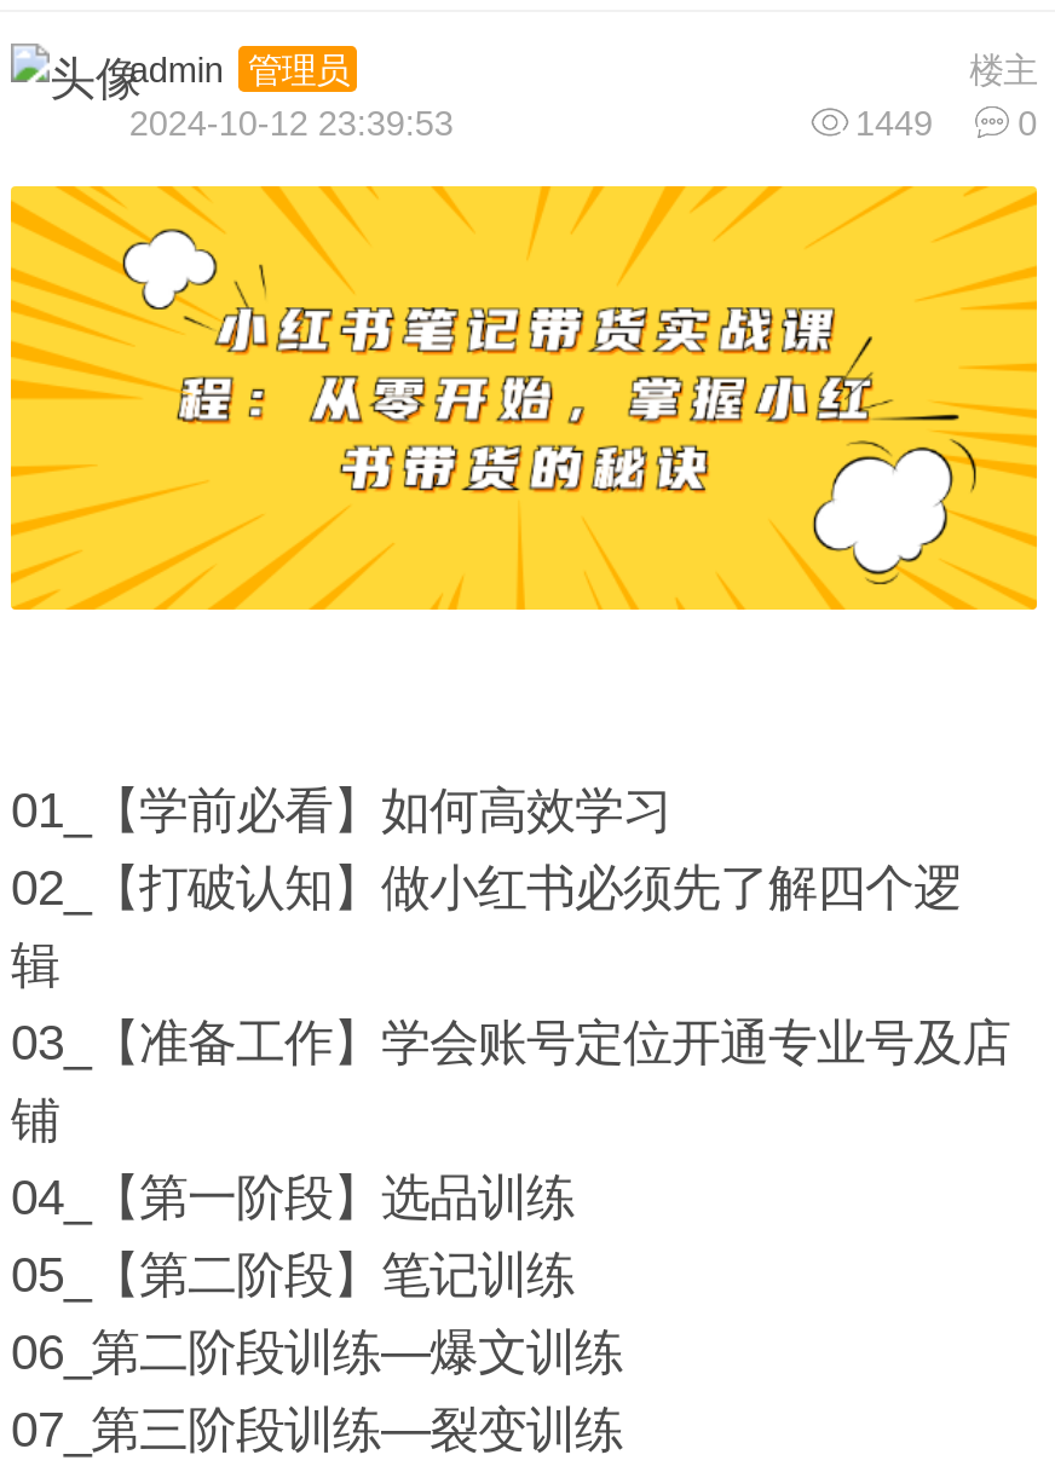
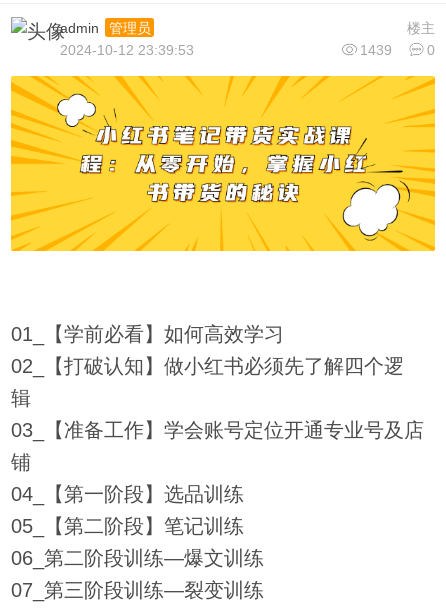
[855,103,1037,142] 1449 0 -> [360,41,435,57] 1439 0

